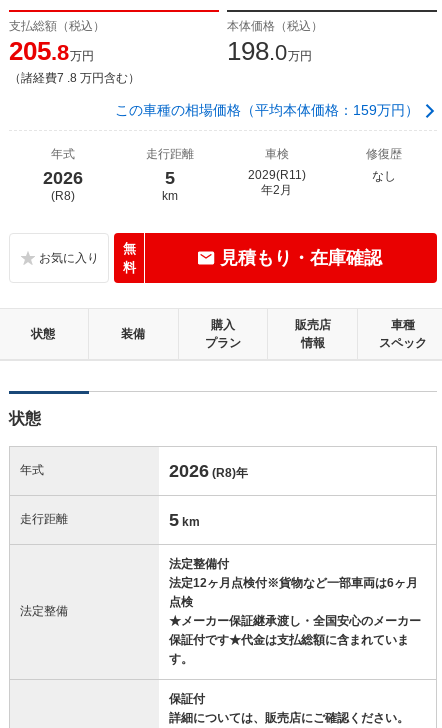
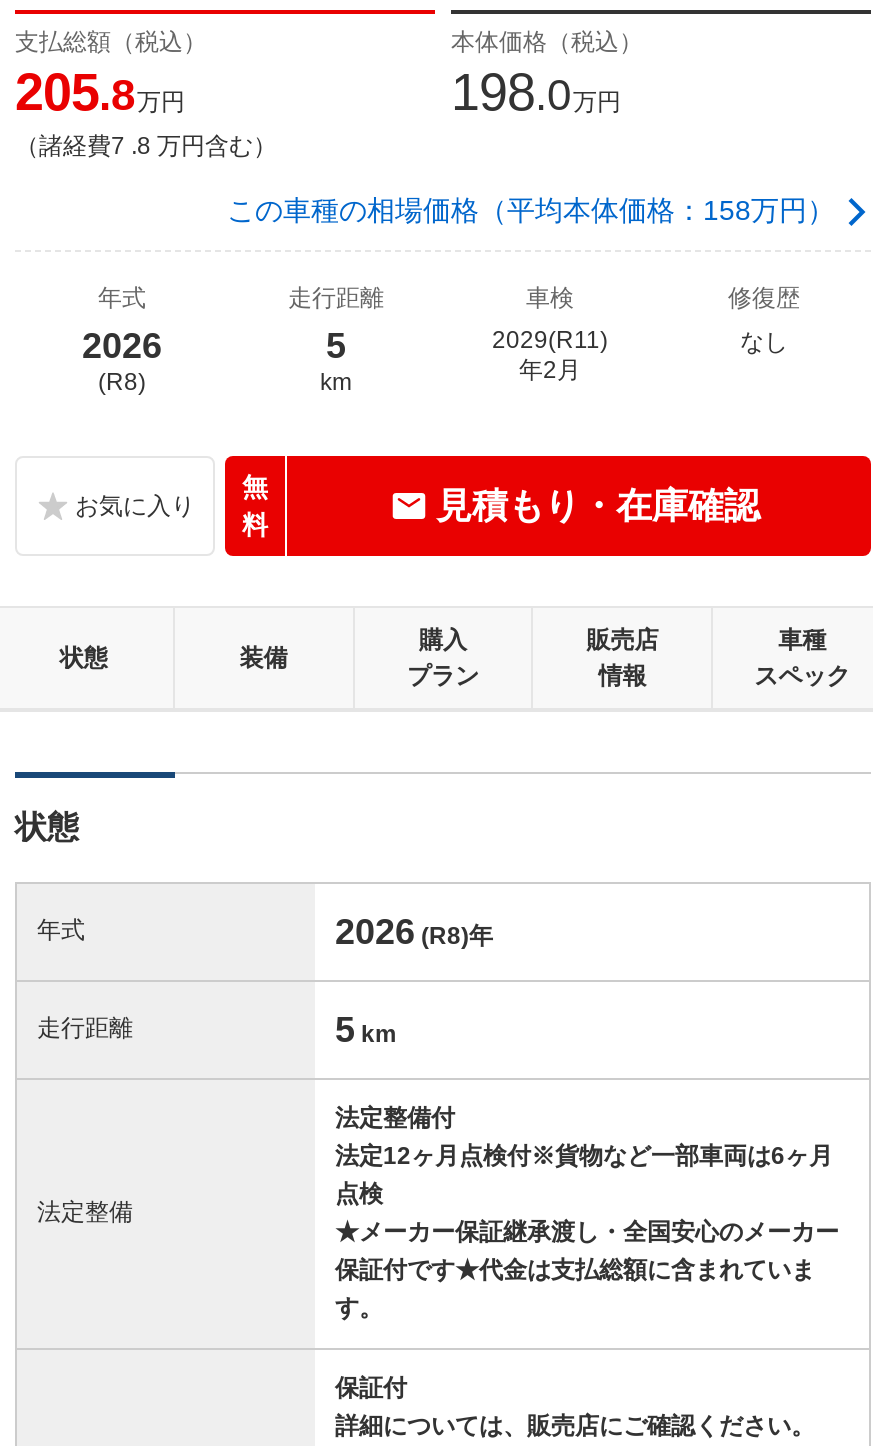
[115,101,419,117] この車種の相場価格（平均本体価格：159万円） -> [227,193,835,225] この車種の相場価格（平均本体価格：158万円）

